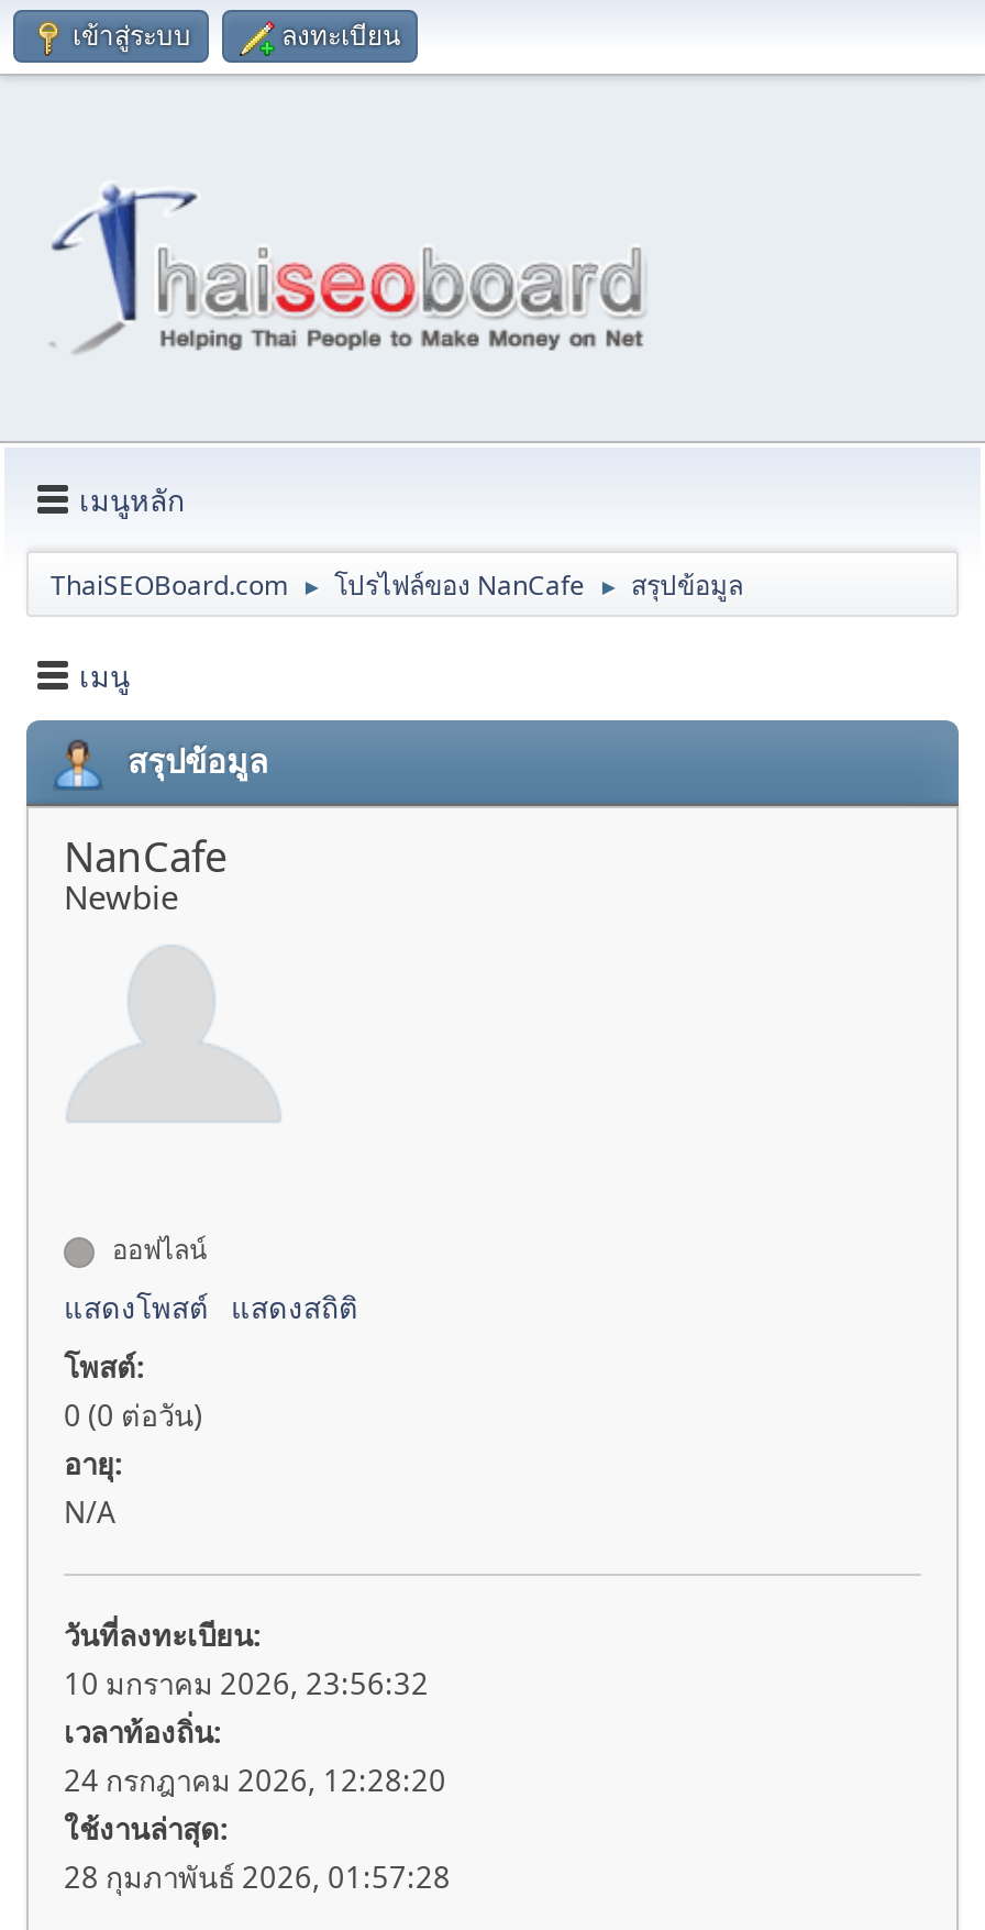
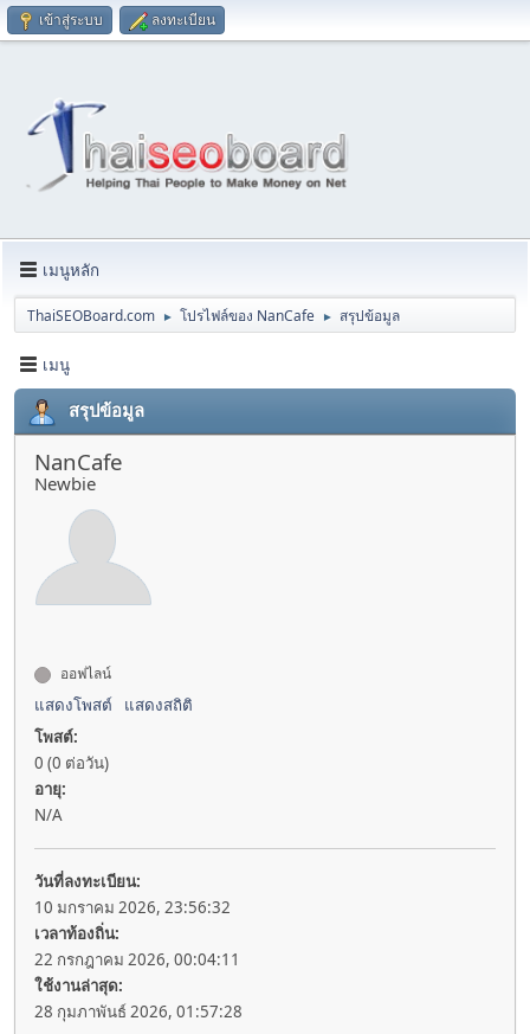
[64,1761,446,1801] 24 กรกฎาคม 2026, 12:28:20 -> [34,949,240,970] 22 กรกฎาคม 2026, 00:04:11

